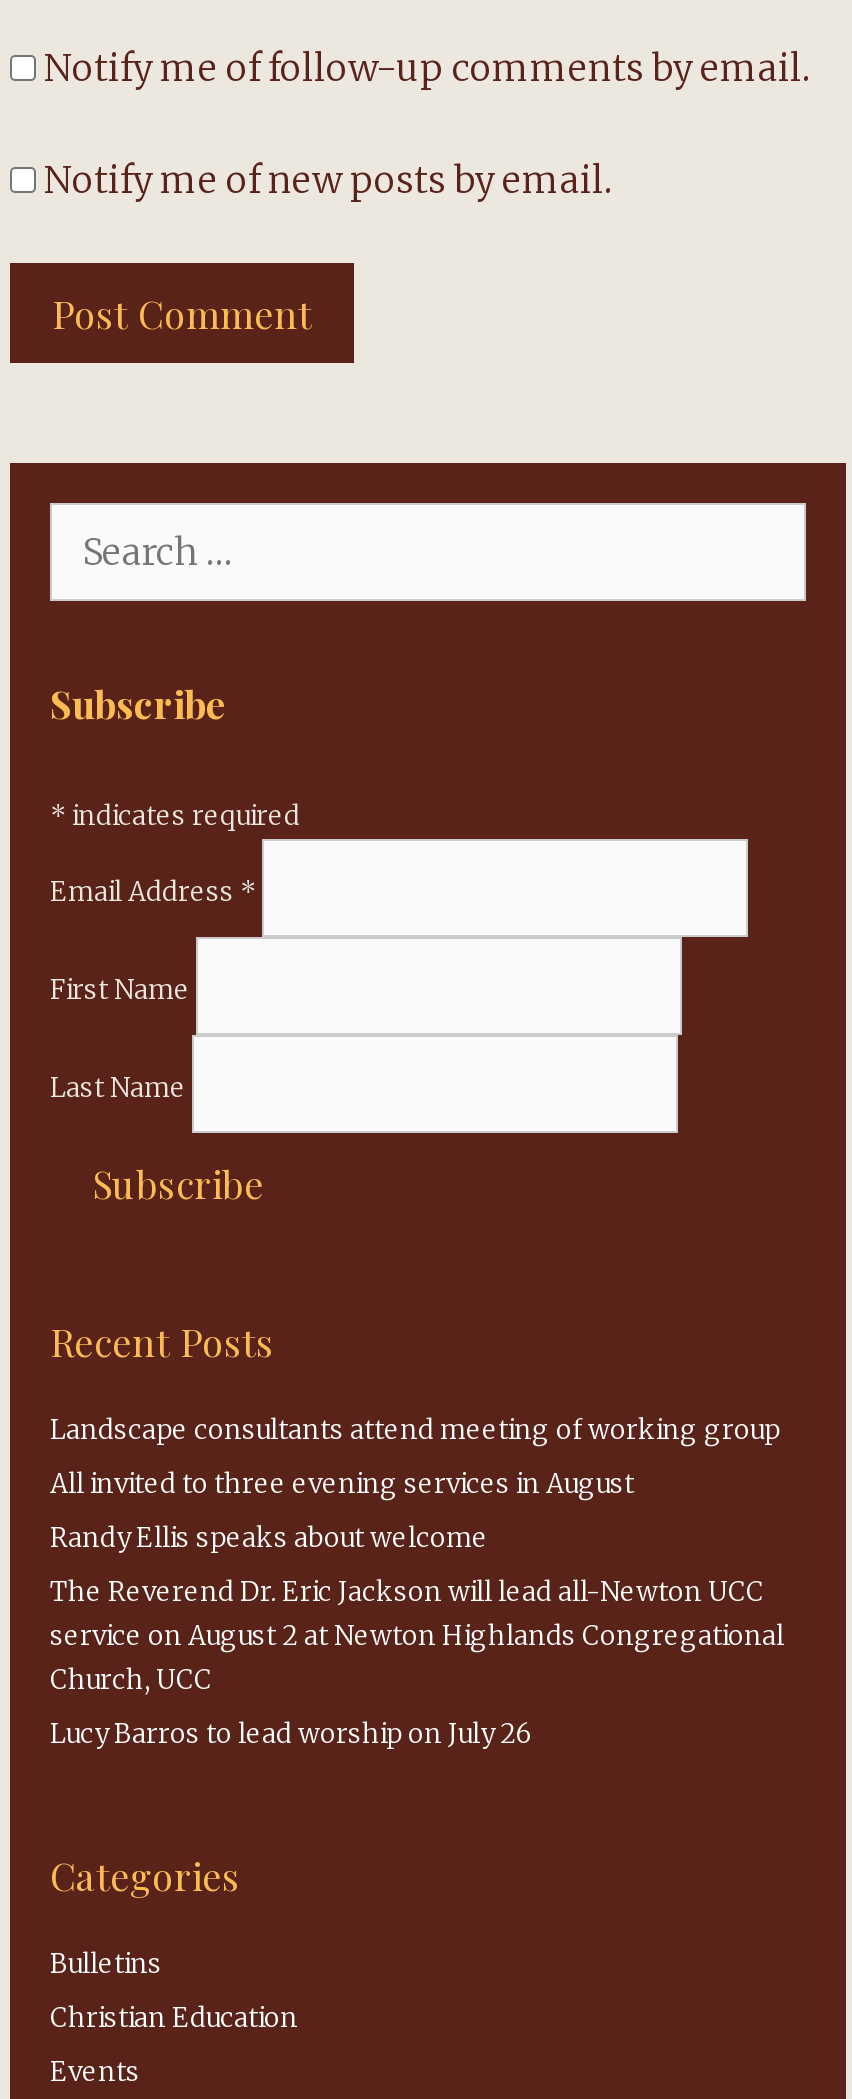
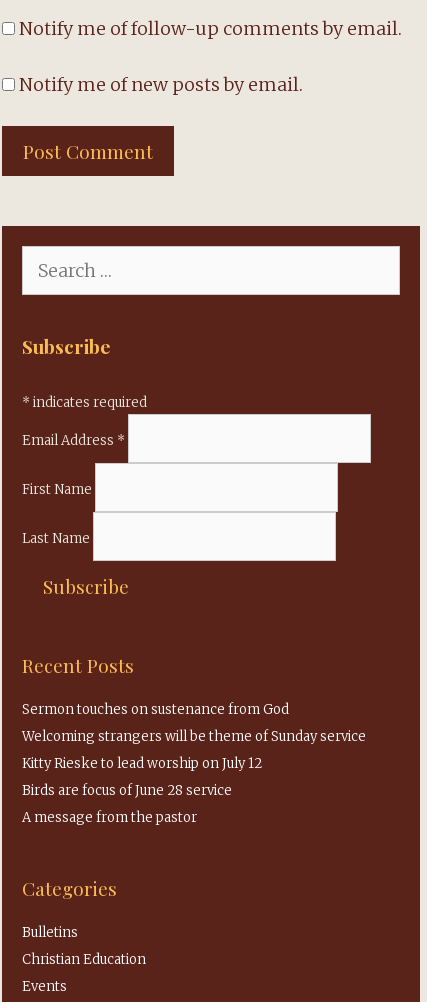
[50,1414,780,1448] Landscape consultants attend meeting of working group -> [22,701,289,718] Sermon touches on sustenance from God
[50,1468,634,1502] All invited to three evening services in August -> [22,728,366,745] Welcoming strangers will be theme of Sunday service
[50,1522,488,1556] Randy Ellis speaks about welcome -> [22,755,262,772] Kitty Rieske to lead worship on July 12
[50,1576,784,1698] The Reverend Dr. Eric Jackson will lead all-Newton UCC | service on August 2 at Newton Highlands Congregational | Church, UCC -> [22,782,232,799] Birds are focus of June 28 service
[50,1718,532,1752] Lucy Barros to lead worship on July 26 -> [22,809,197,826] A message from the pastor

